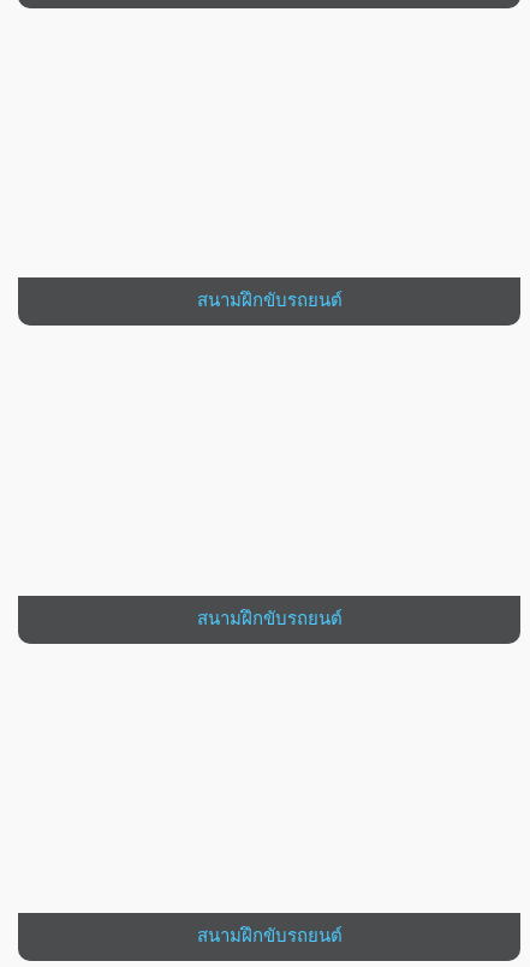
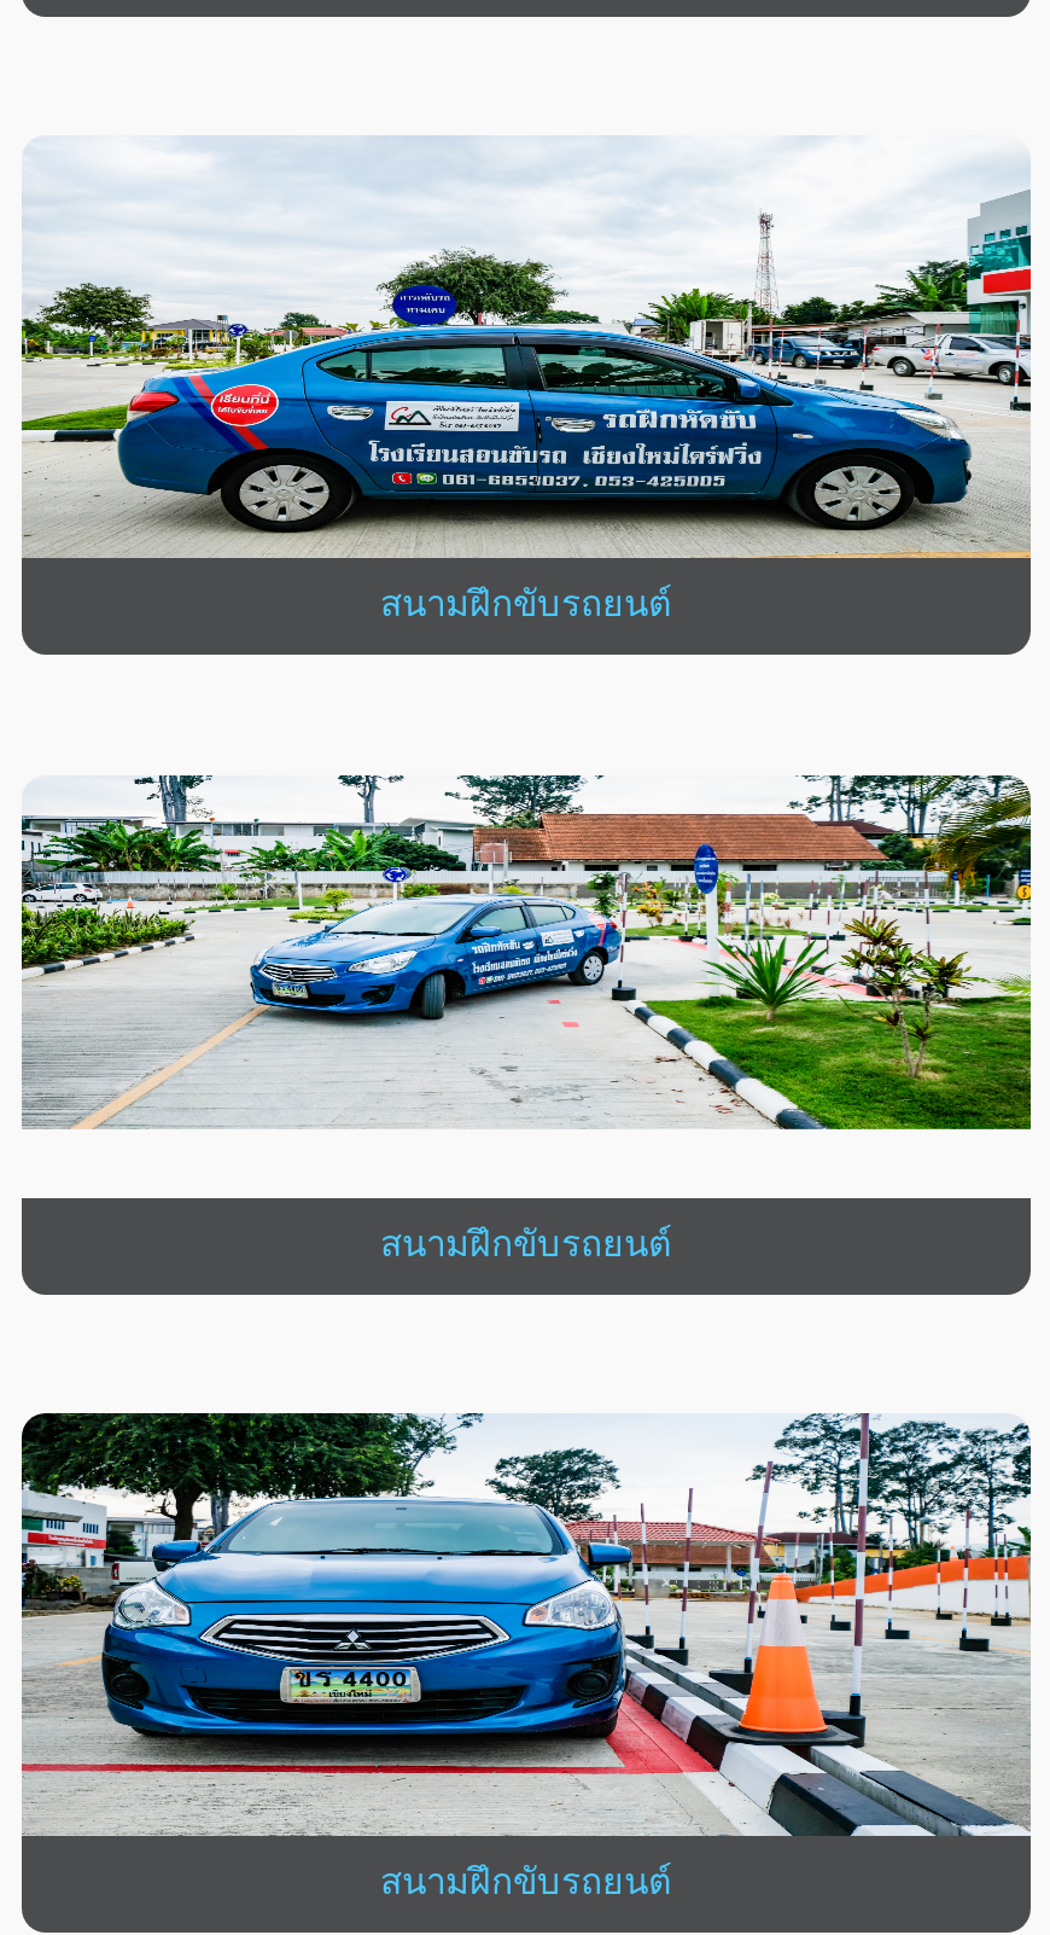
none -> [19,138,1033,560] [image]
none -> [19,773,1033,1133] [image]
none -> [19,1411,1033,1836] [image]

